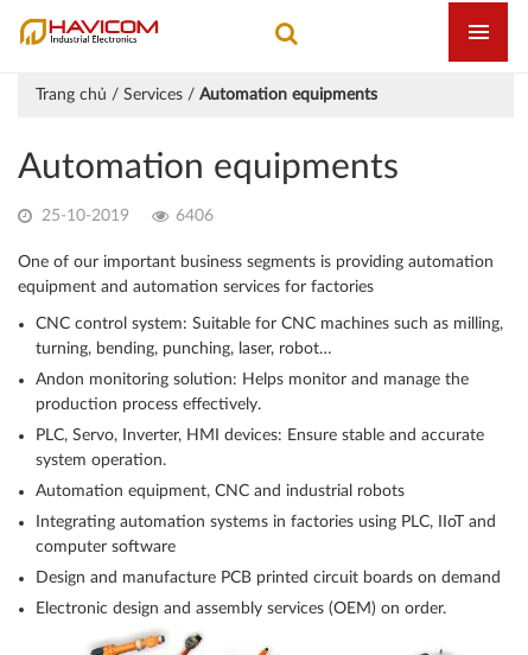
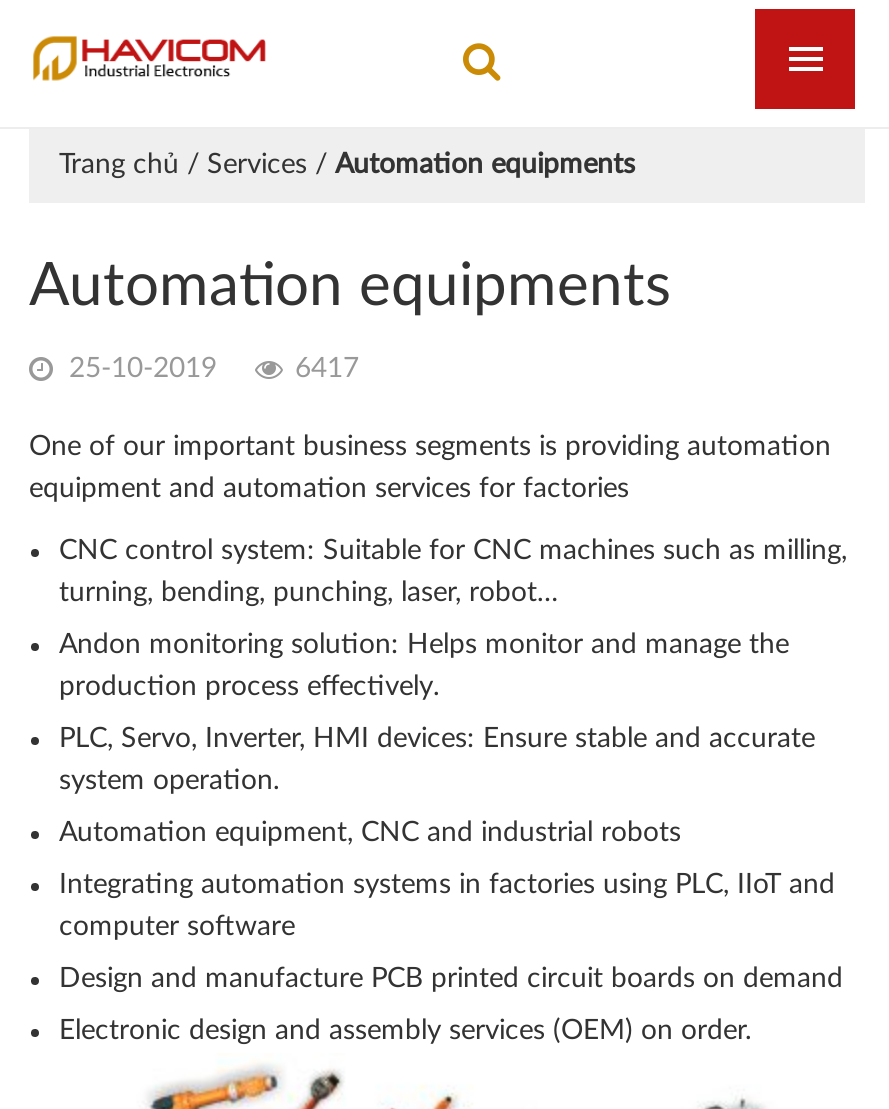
[176,208,214,224] 6406 -> [295,355,359,383] 6417

